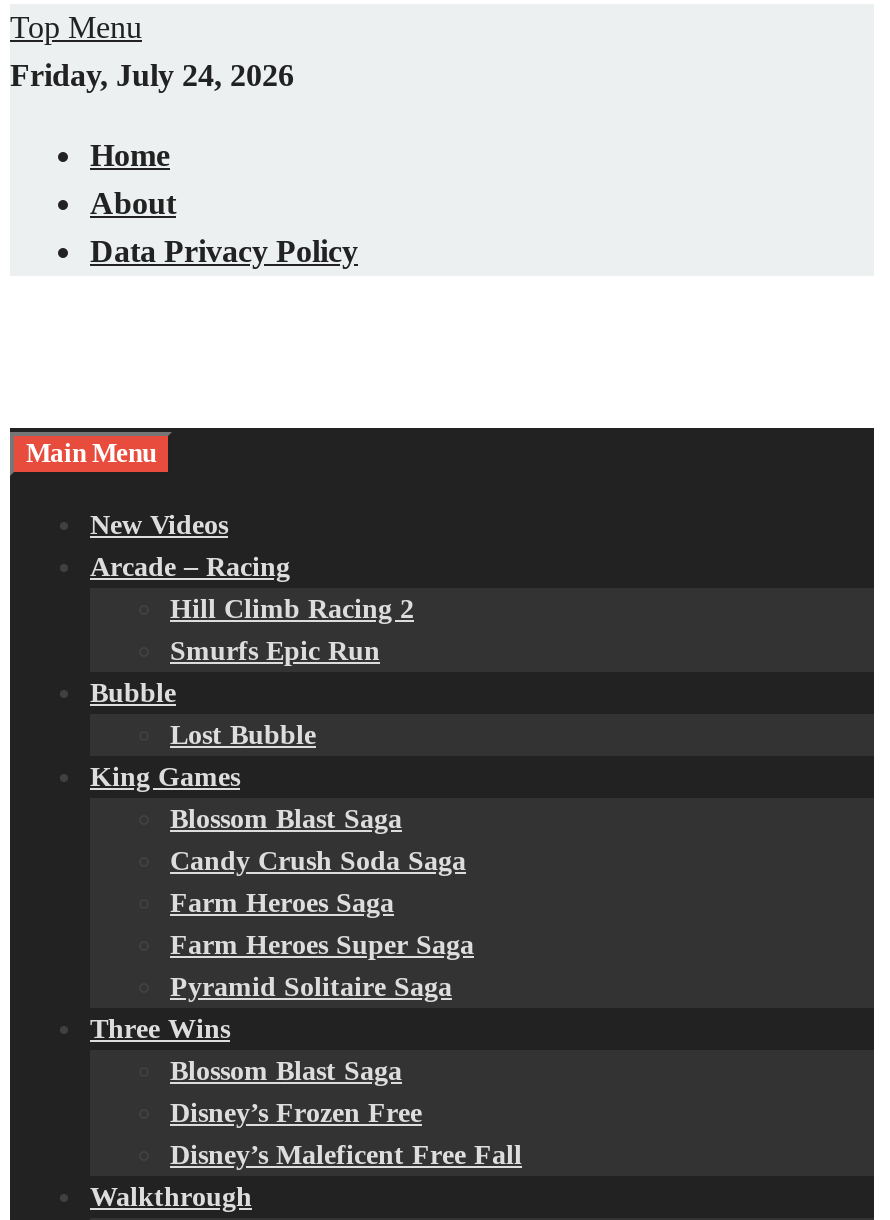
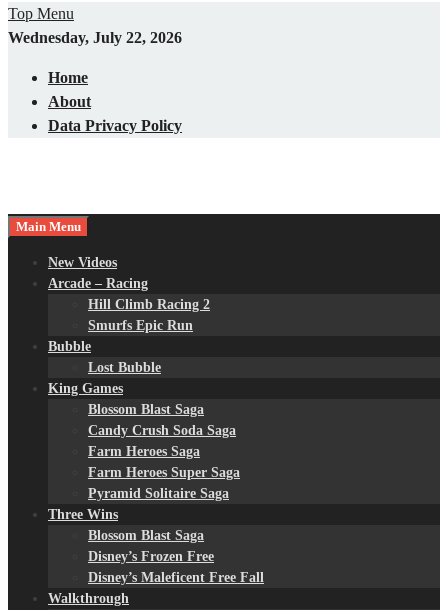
[10,58,294,92] Friday, July 24, 2026 -> [8,29,182,46] Wednesday, July 22, 2026

